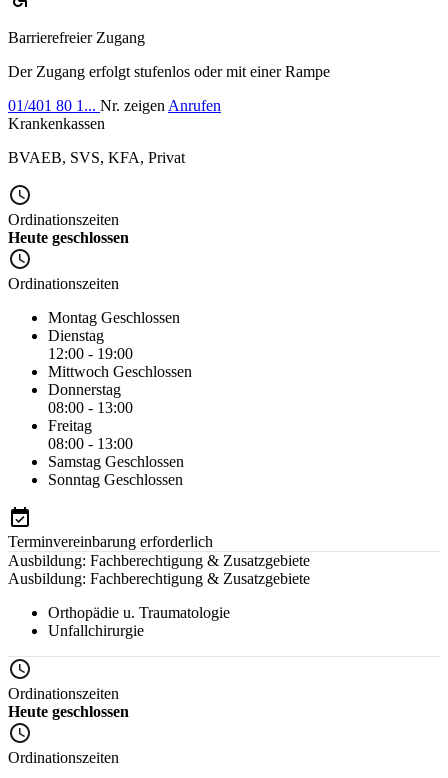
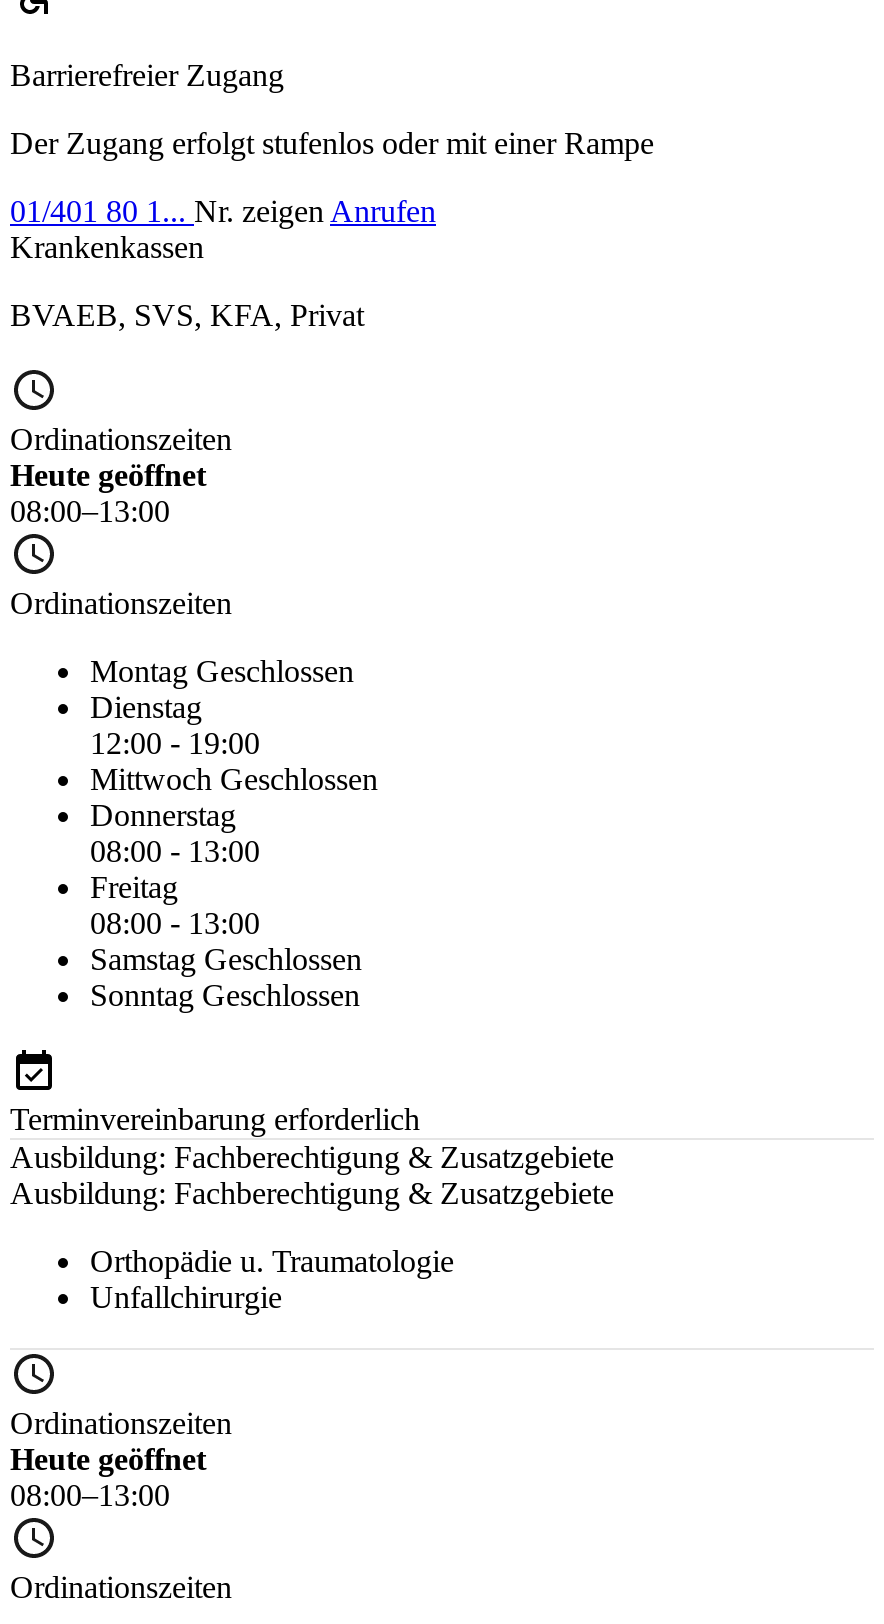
[8,229,129,246] Heute geschlossen -> [10,458,206,528] Heute geöffnet | 08:00–13:00
[8,703,129,720] Heute geschlossen -> [10,1442,206,1512] Heute geöffnet | 08:00–13:00

